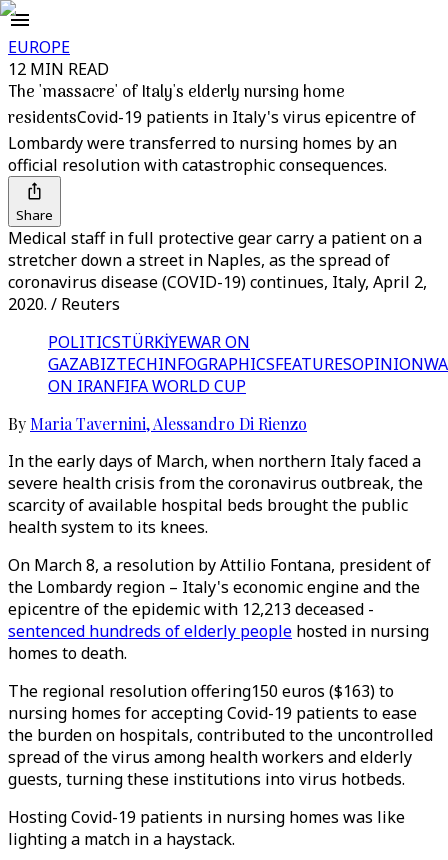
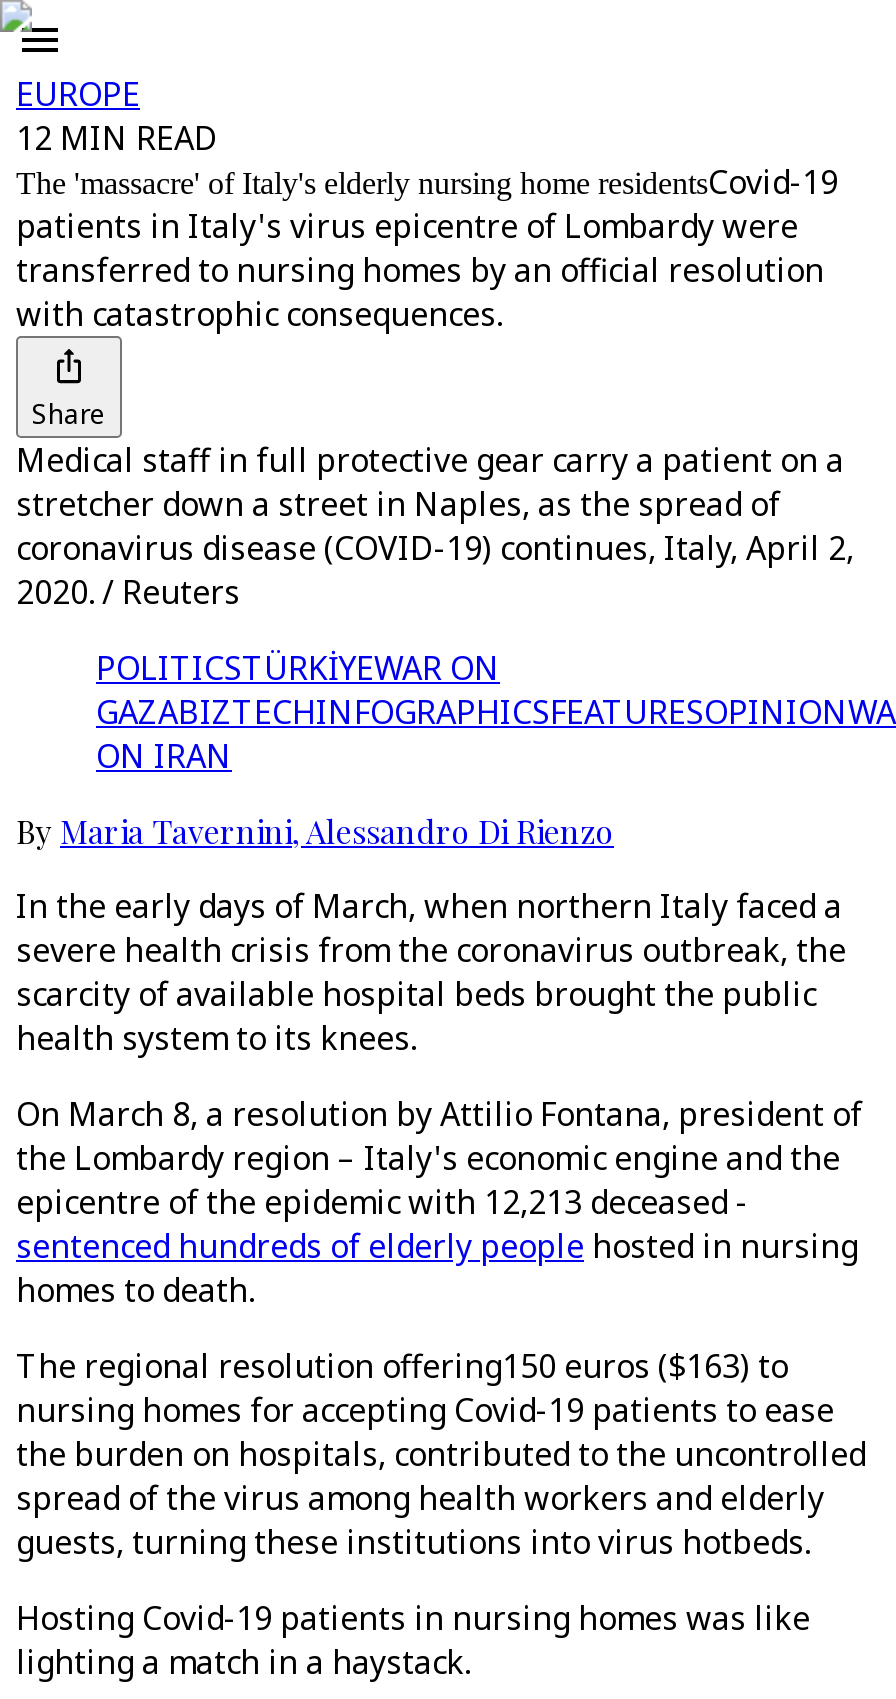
[48,375,246,397] ON IRAN FIFA WORLD CUP -> [96,734,232,778] ON IRAN

